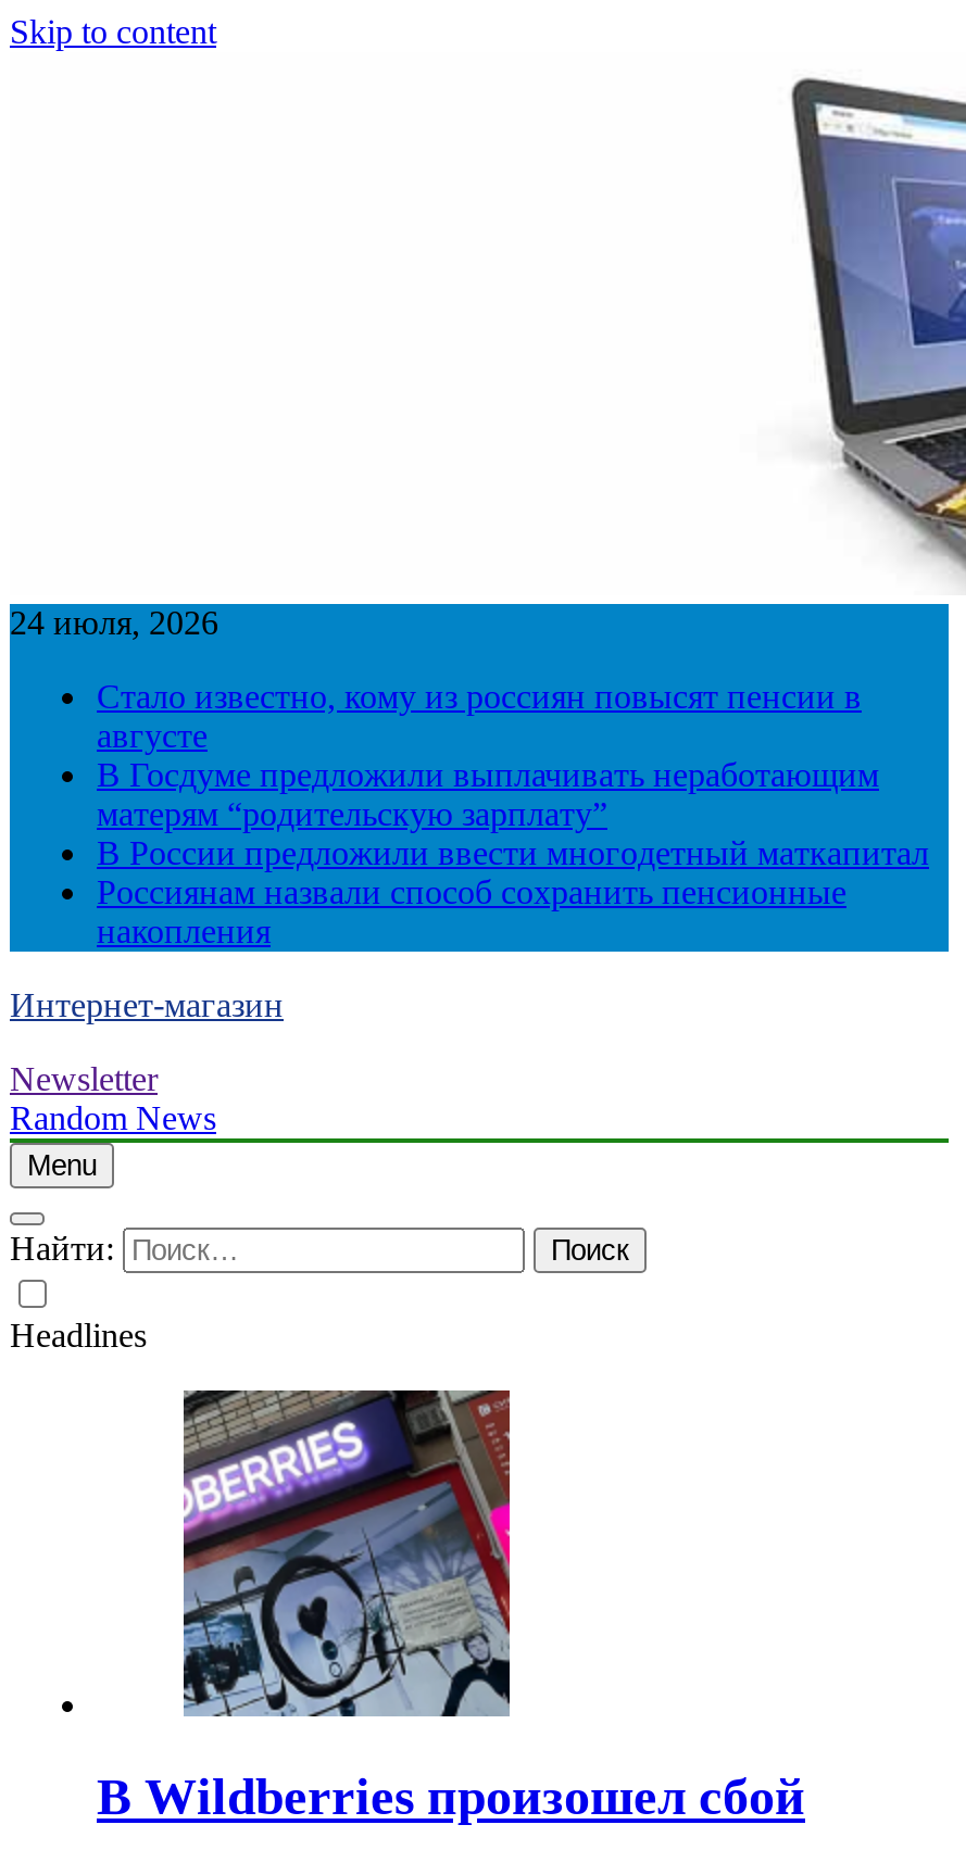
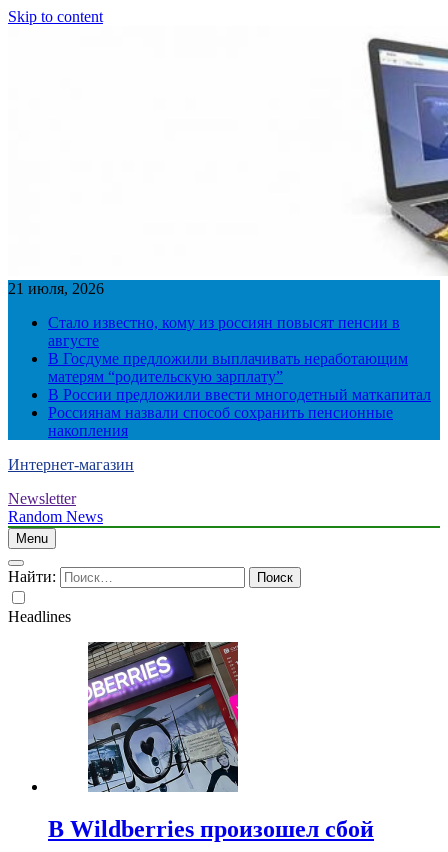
[10,604,218,641] 24 июля, 2026 -> [8,280,104,297] 21 июля, 2026

